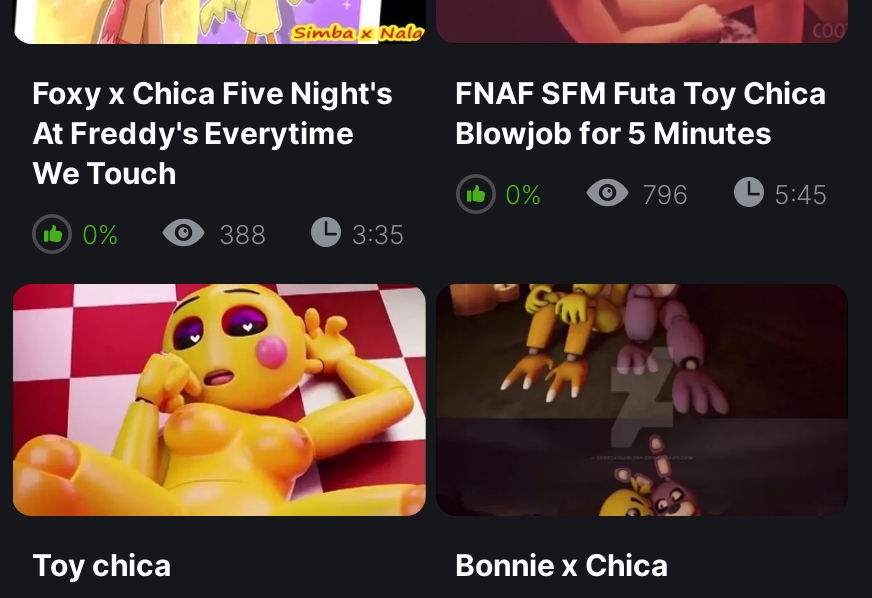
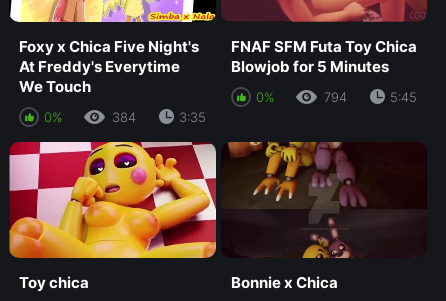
[642,178,688,210] 796 -> [324,89,347,105] 794
[218,218,266,250] 388 -> [112,109,136,125] 384

